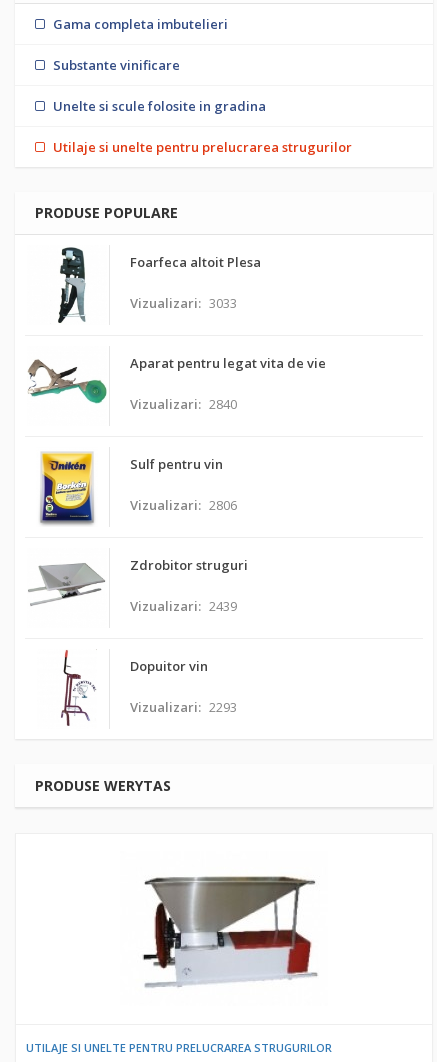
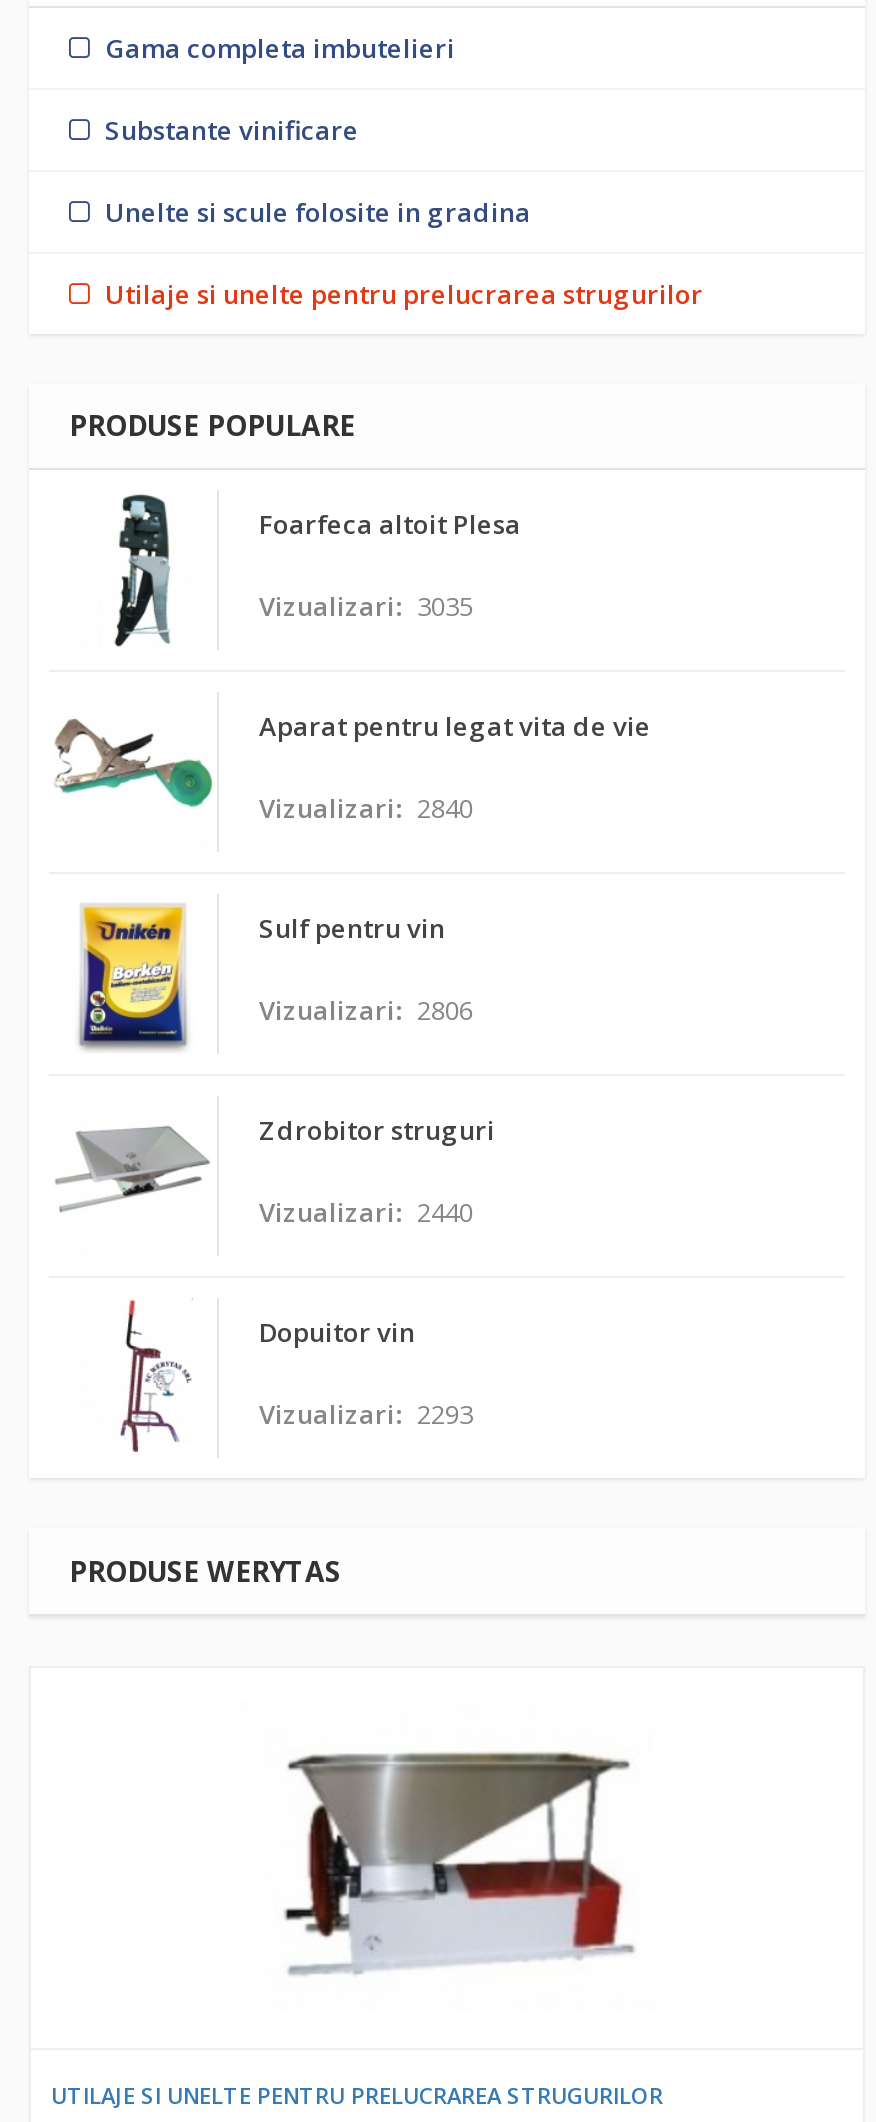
[130,293,237,311] Vizualizari: 3033 -> [259,587,473,623] Vizualizari: 3035
[130,596,237,614] Vizualizari: 2439 -> [259,1193,473,1229] Vizualizari: 2440

